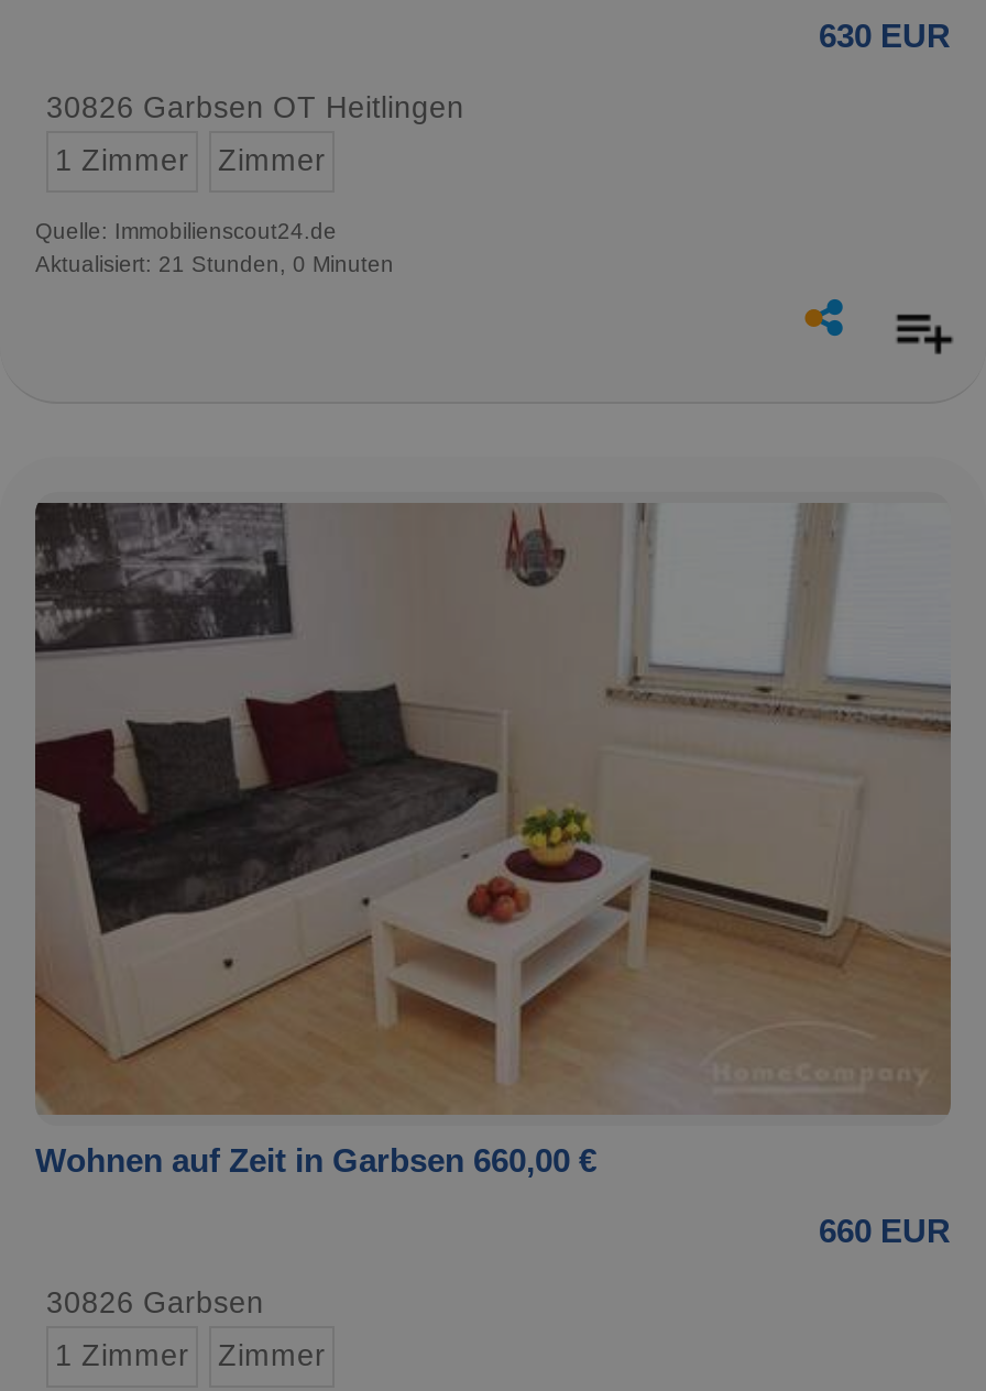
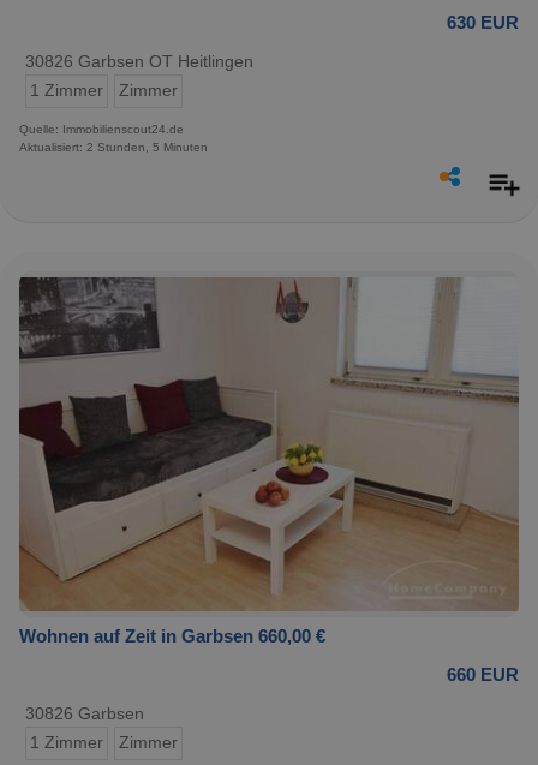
[35,253,394,277] Aktualisiert: 21 Stunden, 0 Minuten -> [19,141,208,154] Aktualisiert: 2 Stunden, 5 Minuten

